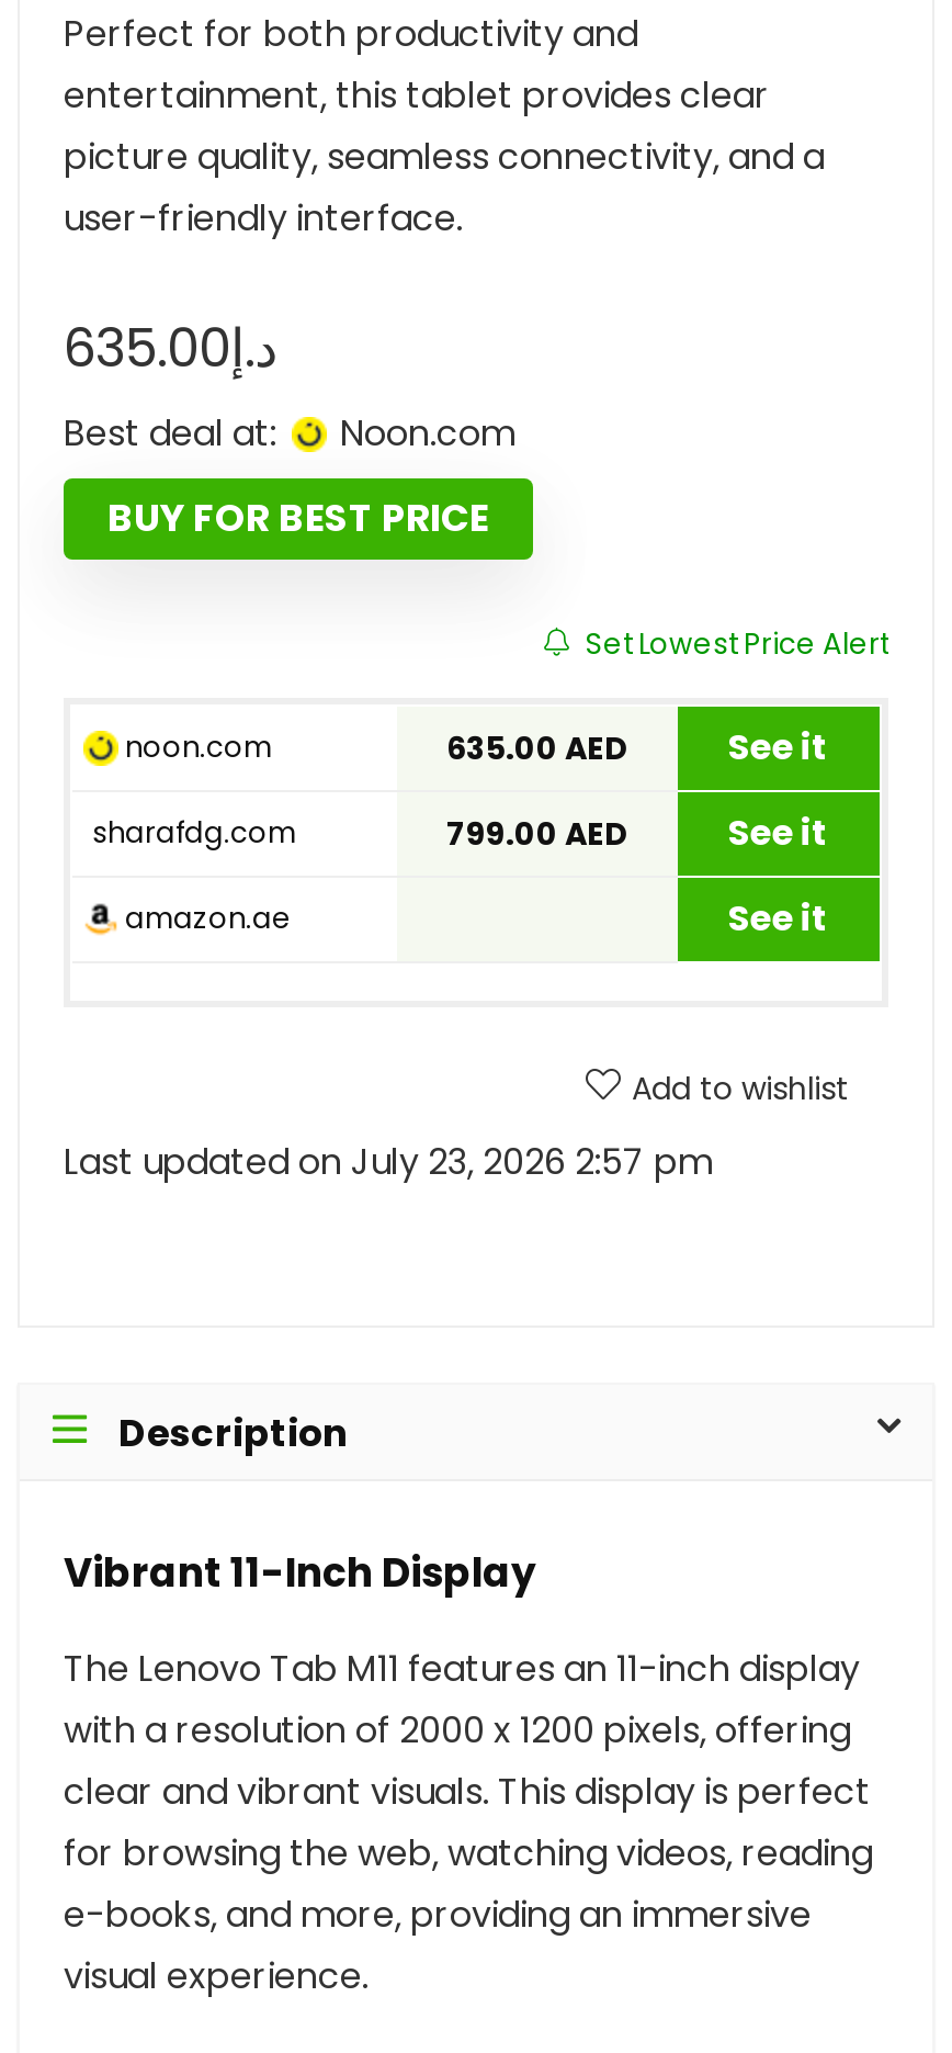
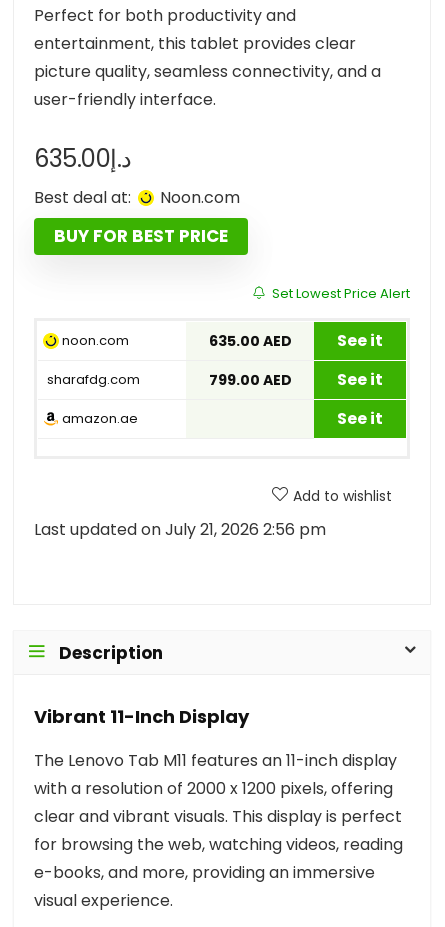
[64,1136,713,1186] Last updated on July 23, 2026 2:57 pm -> [34,517,326,540] Last updated on July 21, 2026 2:56 pm

